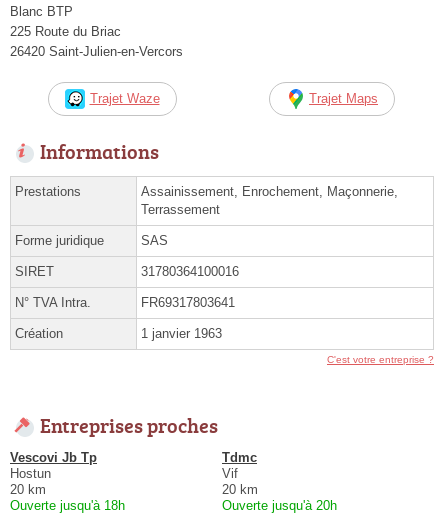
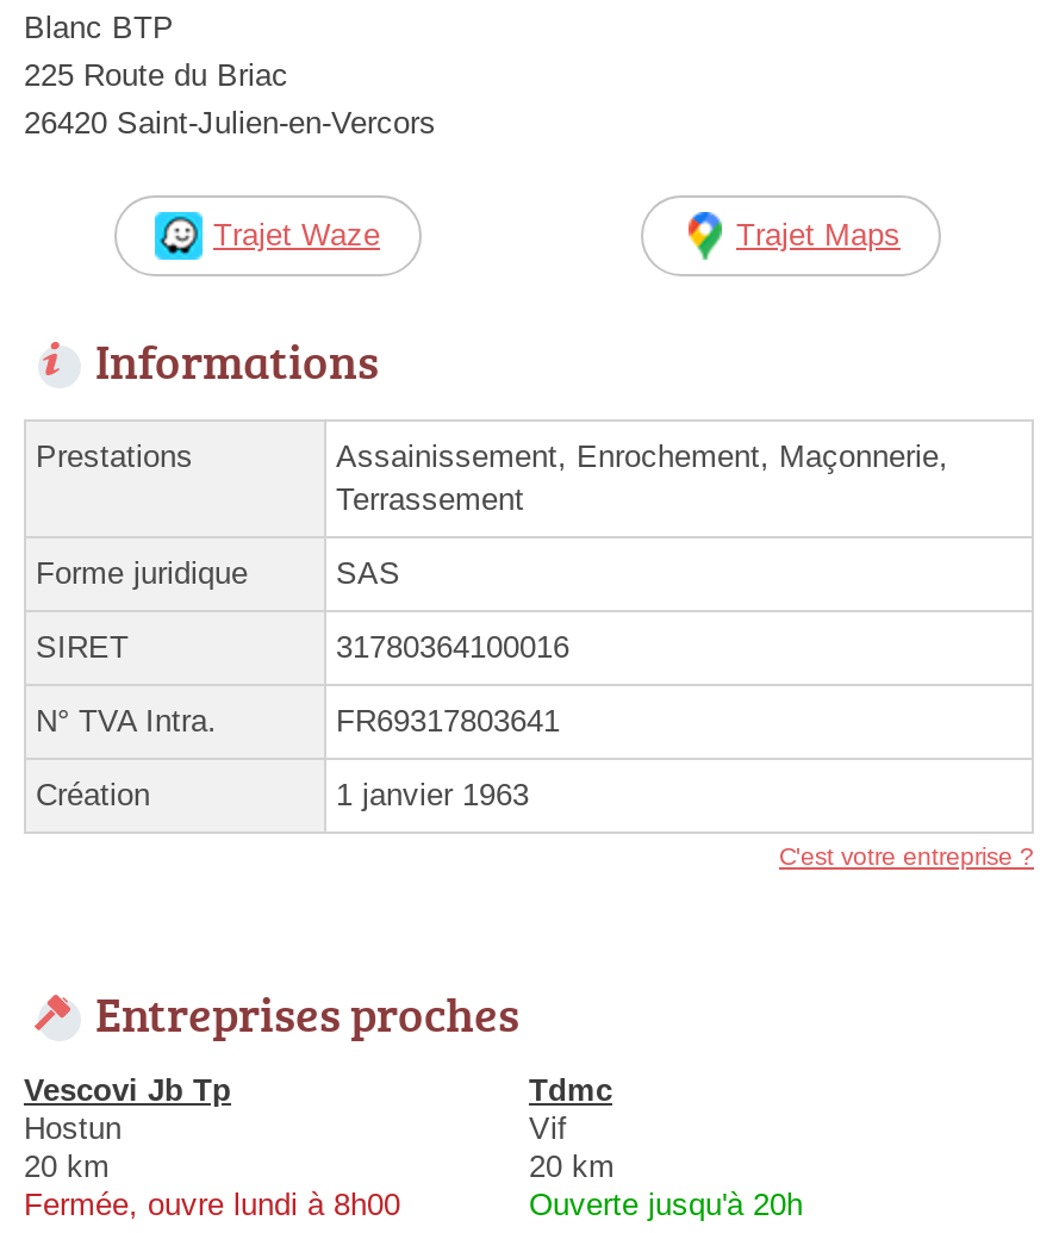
[10,498,125,513] Ouverte jusqu'à 18h -> [24,1187,400,1222] Fermée, ouvre lundi à 8h00

